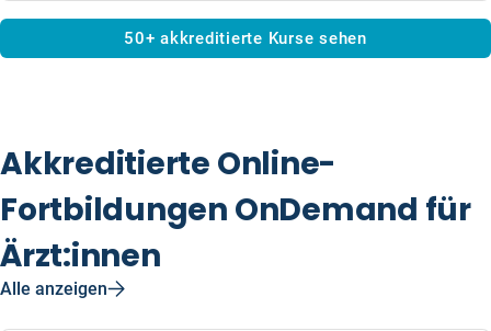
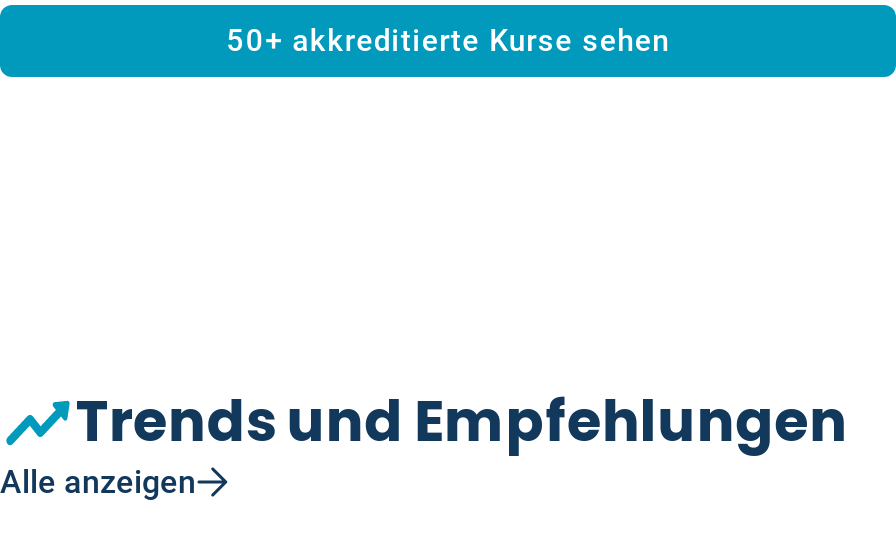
[0,142,471,277] Akkreditierte Online- | Fortbildungen OnDemand für | Ärzt:innen -> [76,383,847,461] Trends und Empfehlungen

